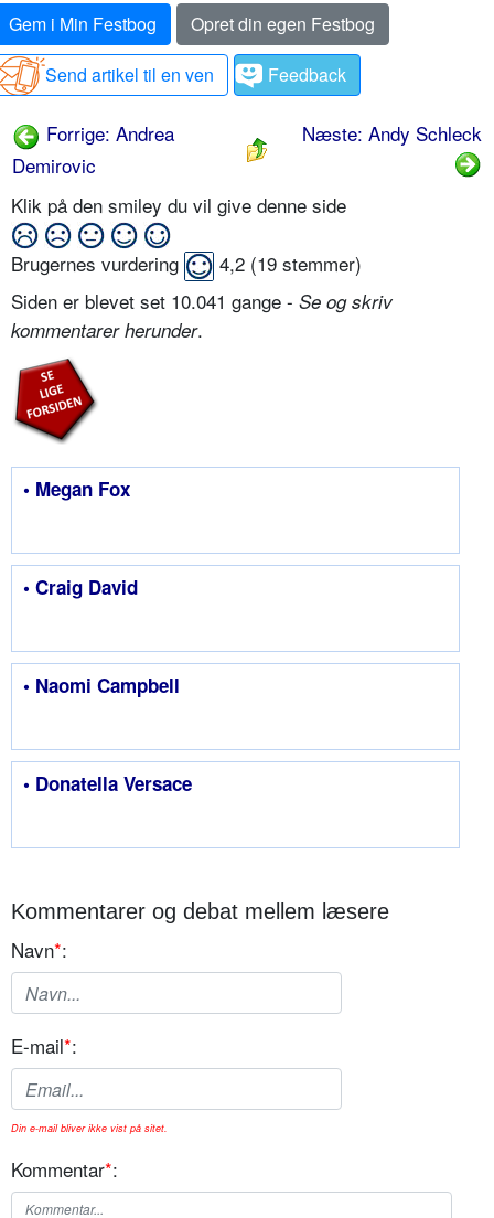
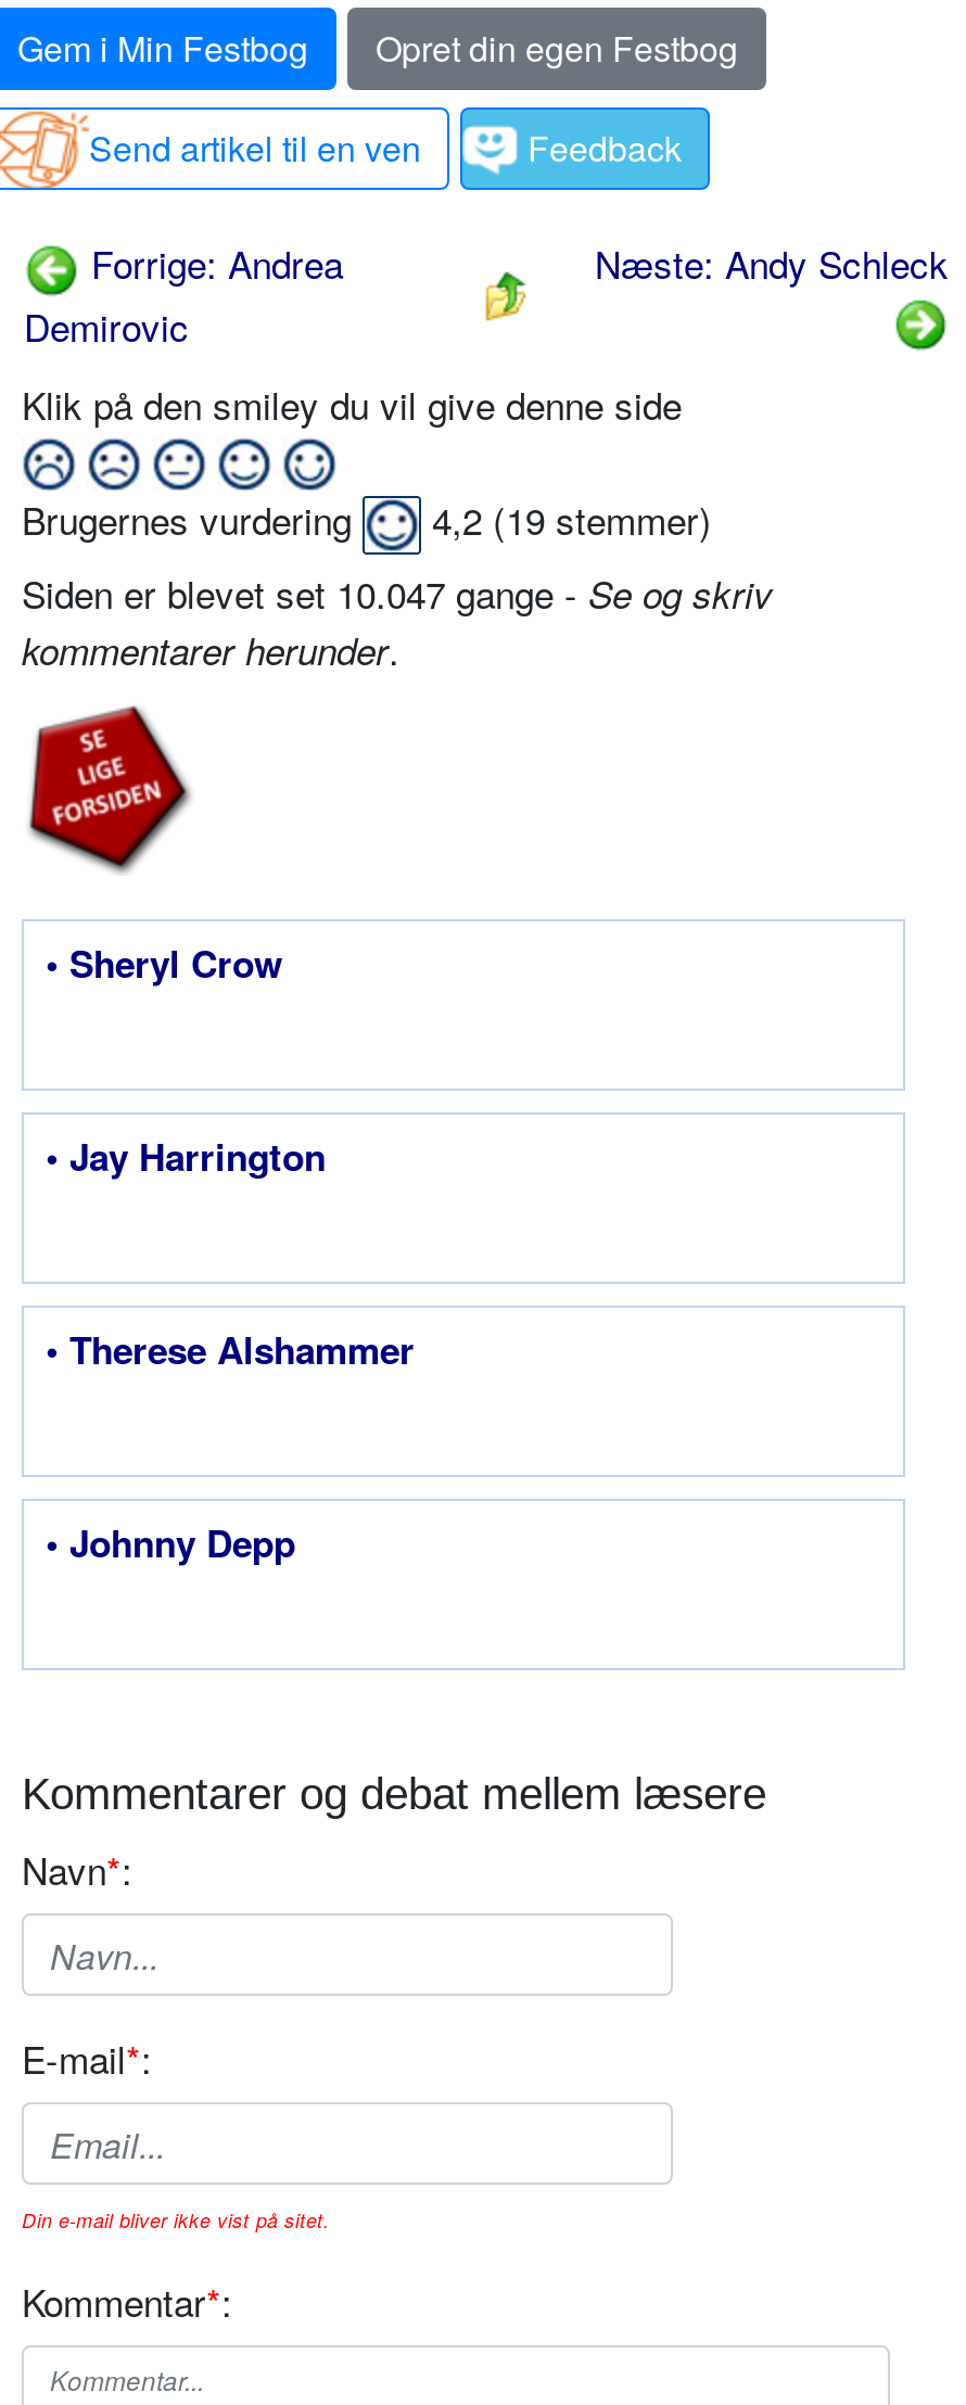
[11,287,393,315] Siden er blevet set 10.041 gange - Se og skriv -> [22,566,773,620] Siden er blevet set 10.047 gange - Se og skriv
[23,476,130,502] • Megan Fox -> [46,937,282,989] • Sheryl Crow
[23,574,138,600] • Craig David -> [46,1130,326,1182] • Jay Harrington
[23,672,180,698] • Naomi Campbell -> [46,1323,415,1375] • Therese Alshammer
[23,770,192,797] • Donatella Versace -> [46,1516,295,1568] • Johnny Depp

